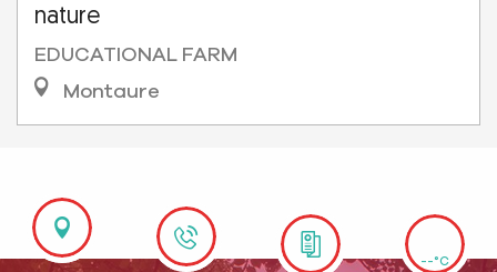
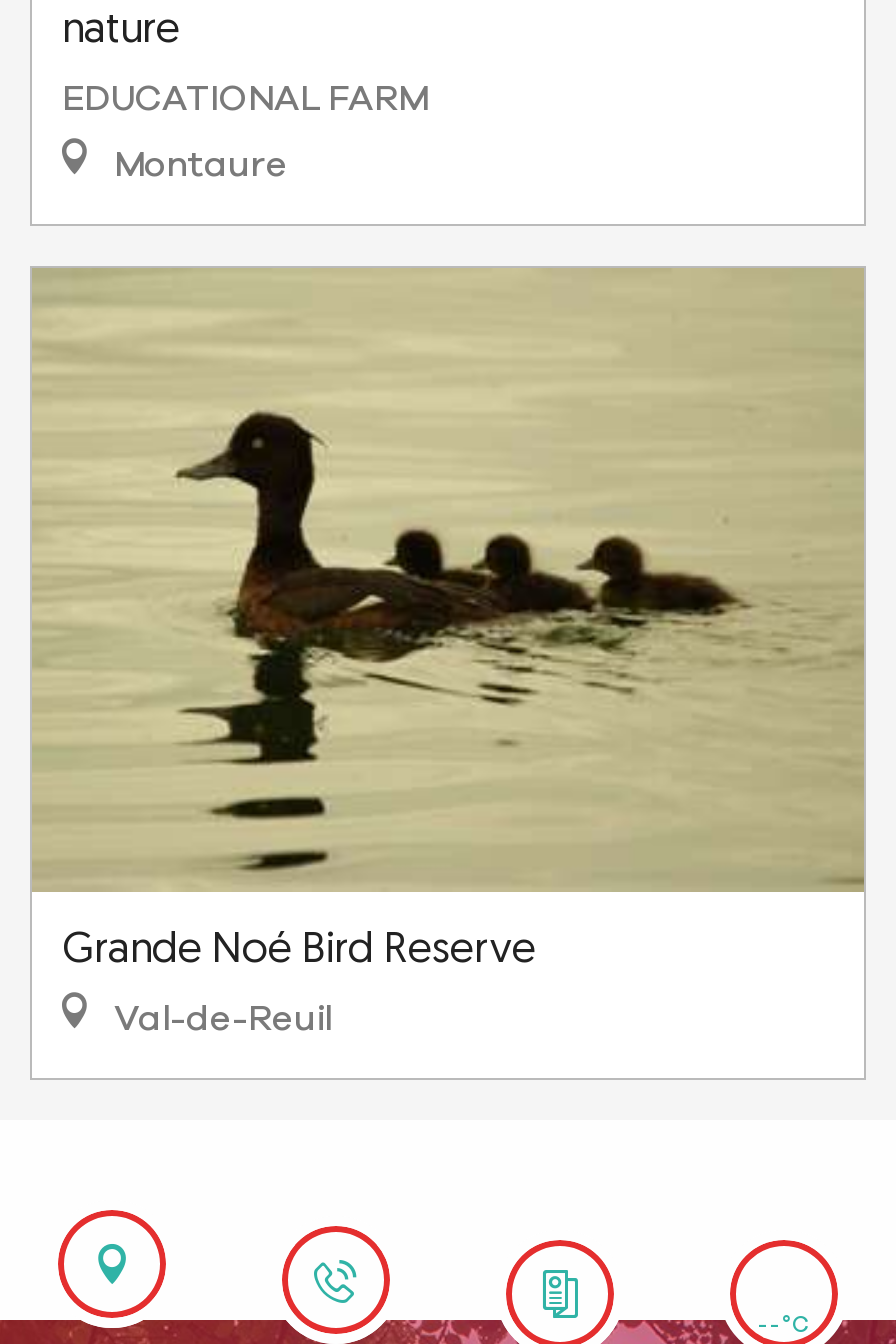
none -> [30,265,866,1037] [image] | Grande Noé Bird Reserve | Val-de-Reuil

